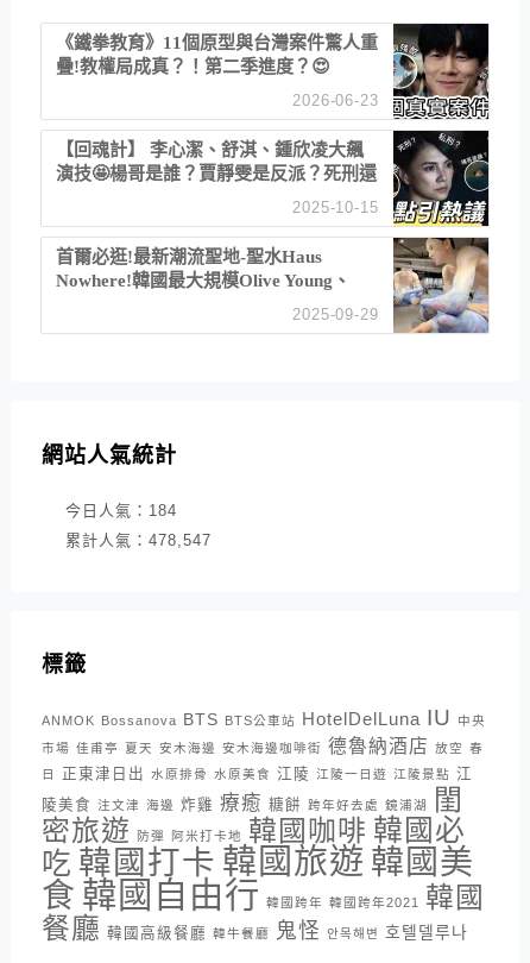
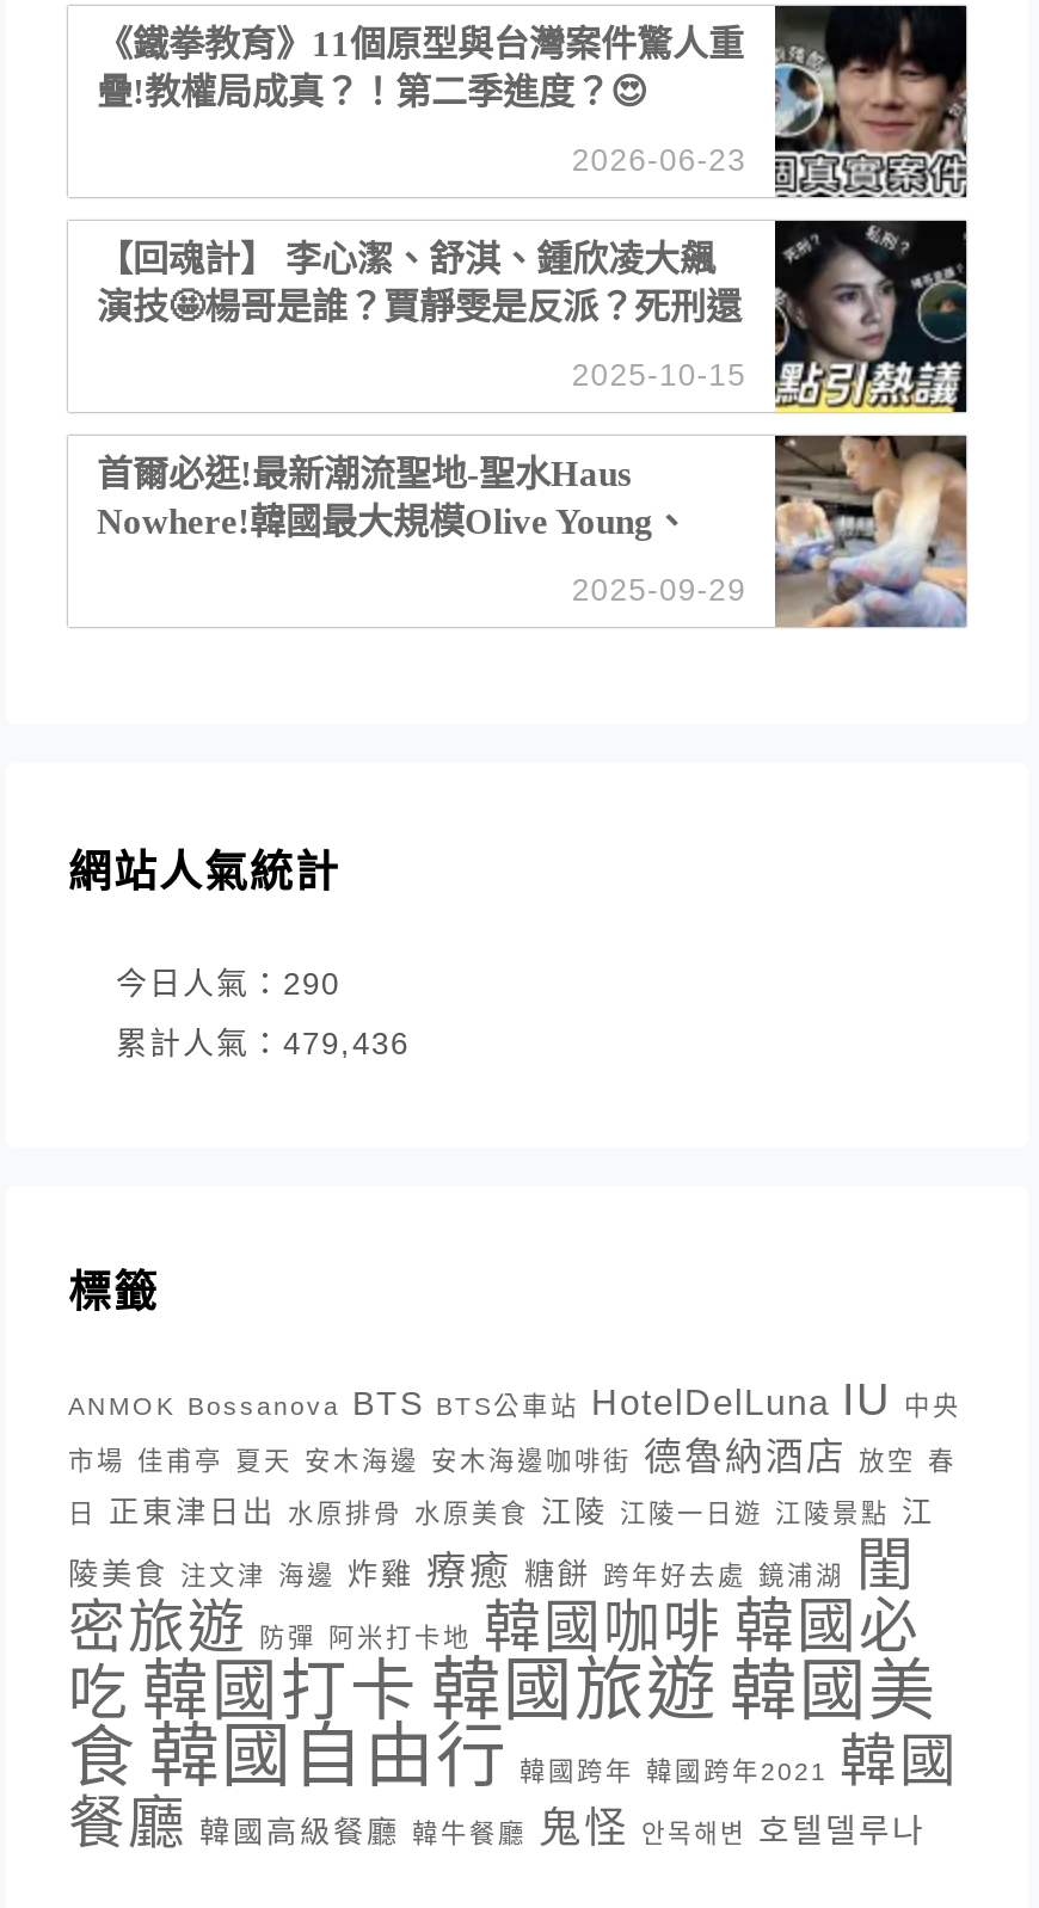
[65,501,177,519] 今日人氣：184 -> [116,965,340,1001] 今日人氣：290
[65,531,212,549] 累計人氣：478,547 -> [116,1025,410,1061] 累計人氣：479,436

